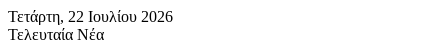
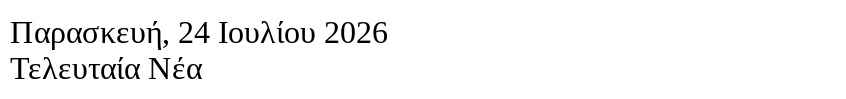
[8,8,173,25] Τετάρτη, 22 Ιουλίου 2026 -> [10,15,388,49] Παρασκευή, 24 Ιουλίου 2026

